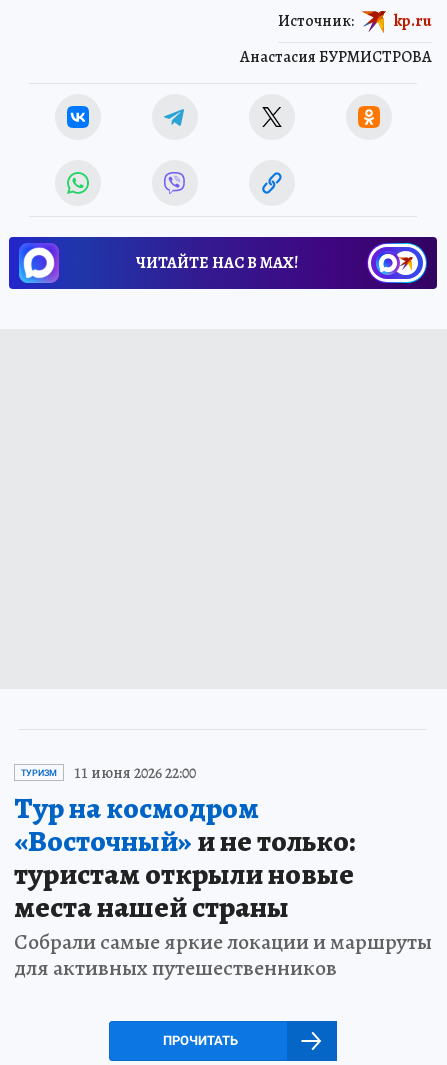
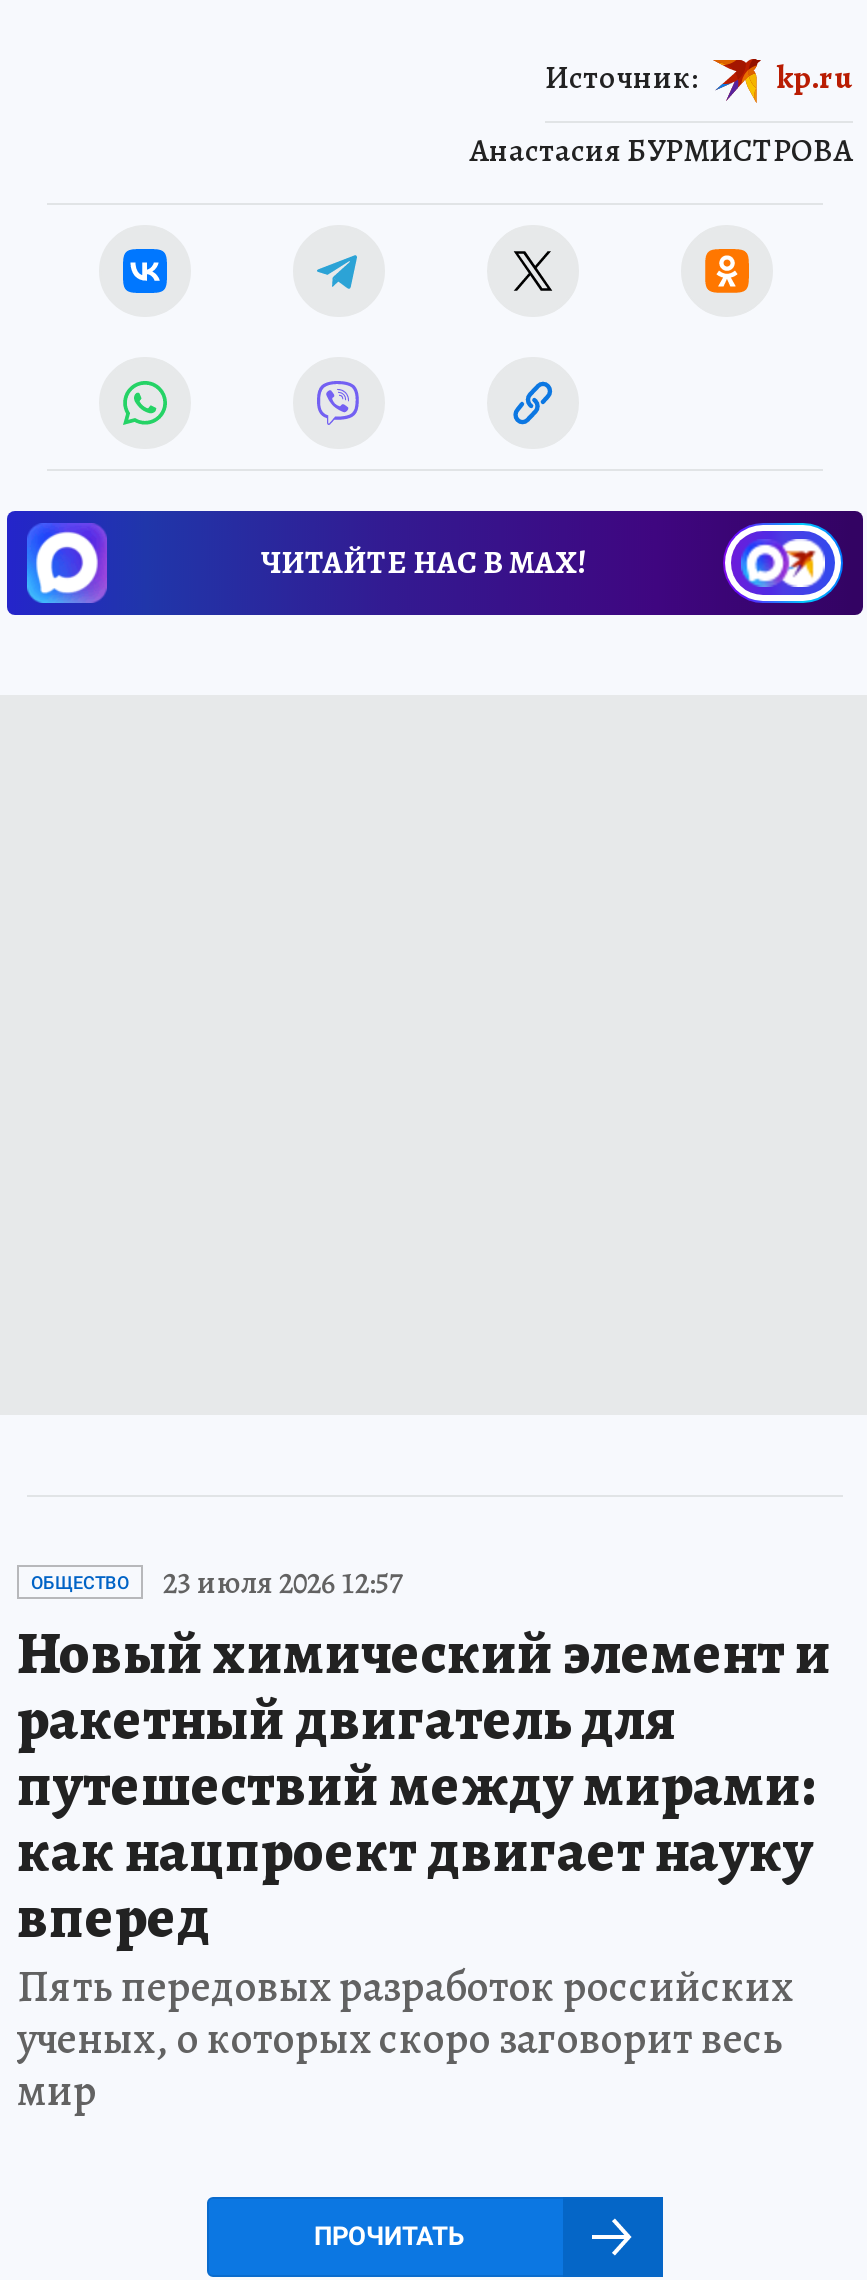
[14,762,432,983] ТУРИЗМ | 11 июня 2026 22:00 | Тур на космодром | «Восточный»и не только: | туристам открыли новые | места нашей страны | Собрали самые яркие локации и маршруты | для активных путешественников -> [17,1561,831,2121] ОБЩЕСТВО | 23 июля 2026 12:57 | Новый химический элемент и | ракетный двигатель для | путешествий между мирами: | как нацпроект двигает науку | вперед | Пять передовых разработок российских | ученых, о которых скоро заговорит весь | мир

